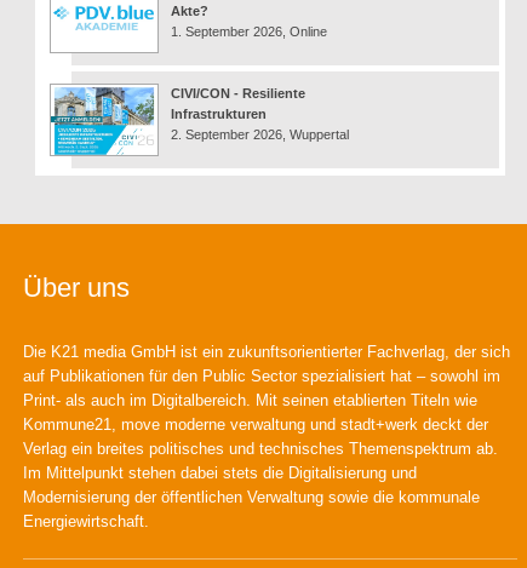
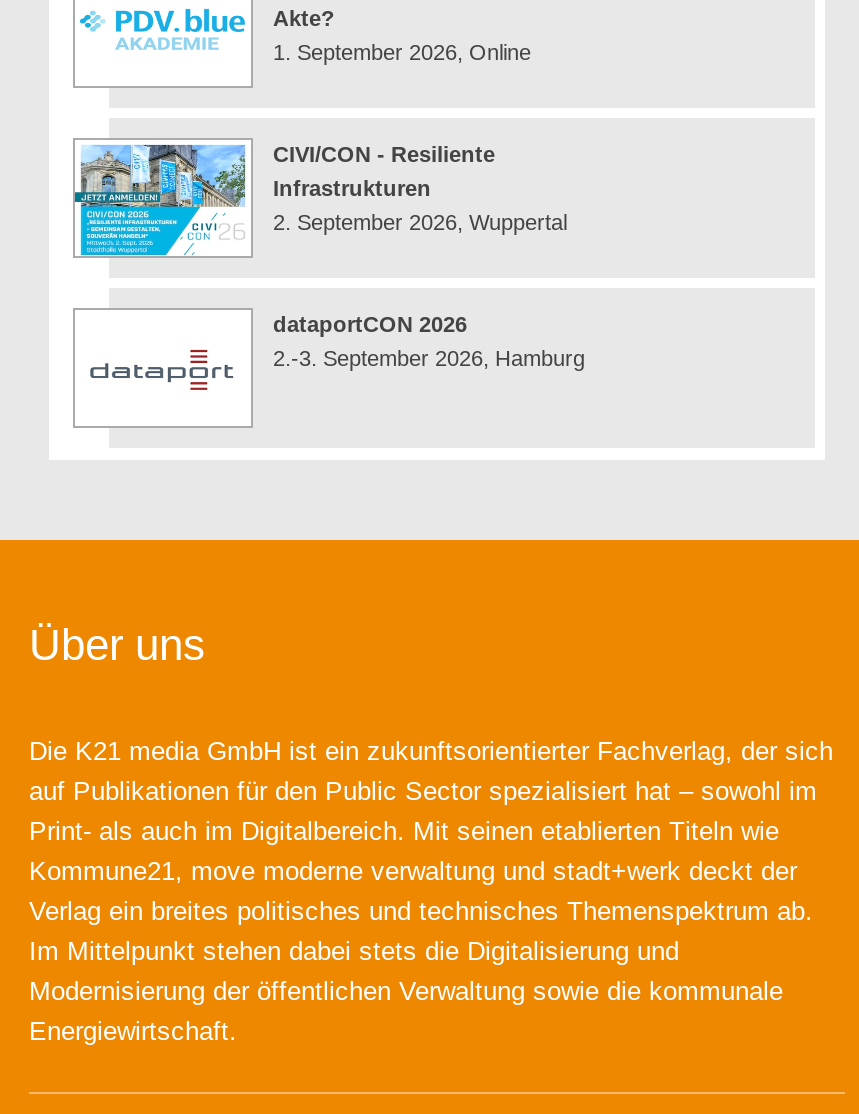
none -> [75,313,585,426] [image] | dataportCON 2026 | 2.-3. September 2026, Hamburg

